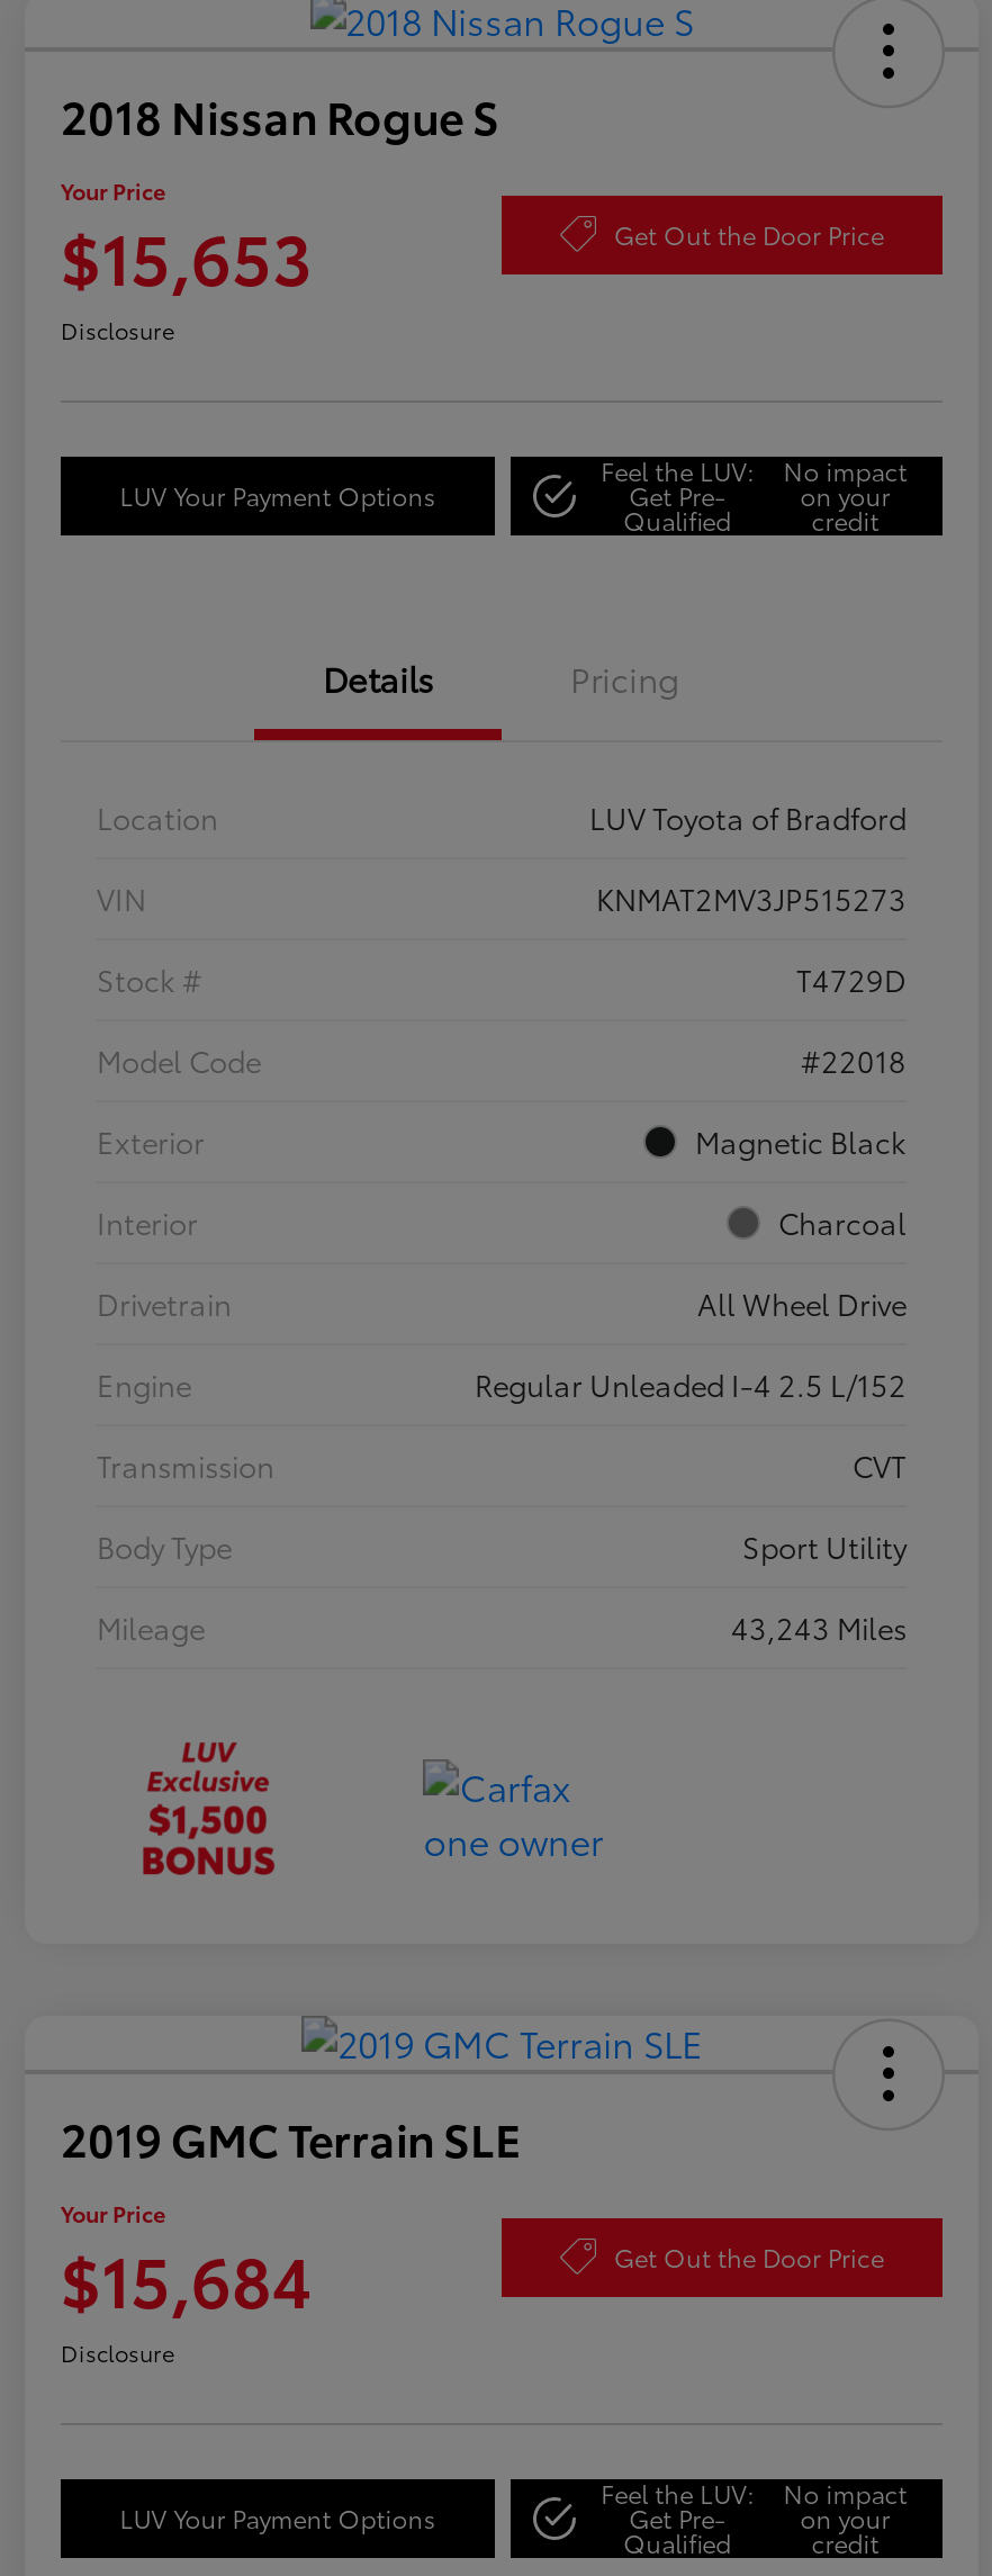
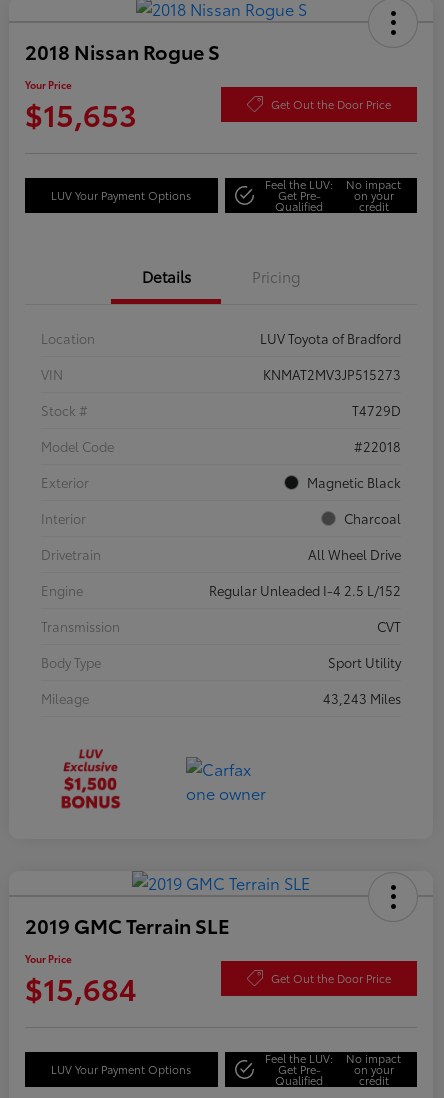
[61,313,175,347] Disclosure -> none
[61,2336,175,2369] Disclosure -> none

